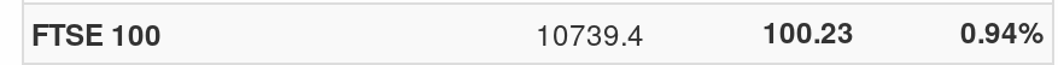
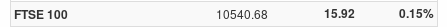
[536,11,644,52] 10739.4 -> [216,5,268,22] 10540.68
[762,9,854,52] 100.23 -> [324,4,355,22] 15.92
[960,9,1045,52] 0.94% -> [399,4,434,22] 0.15%

